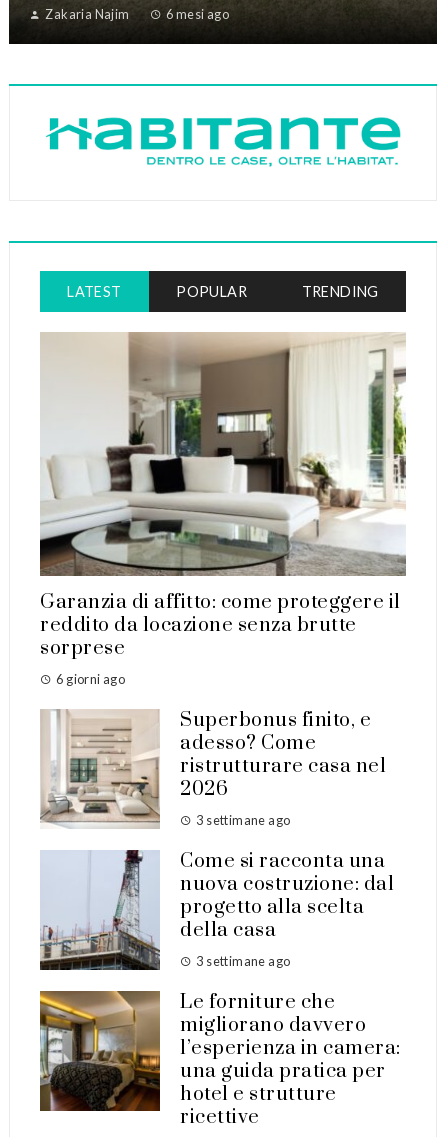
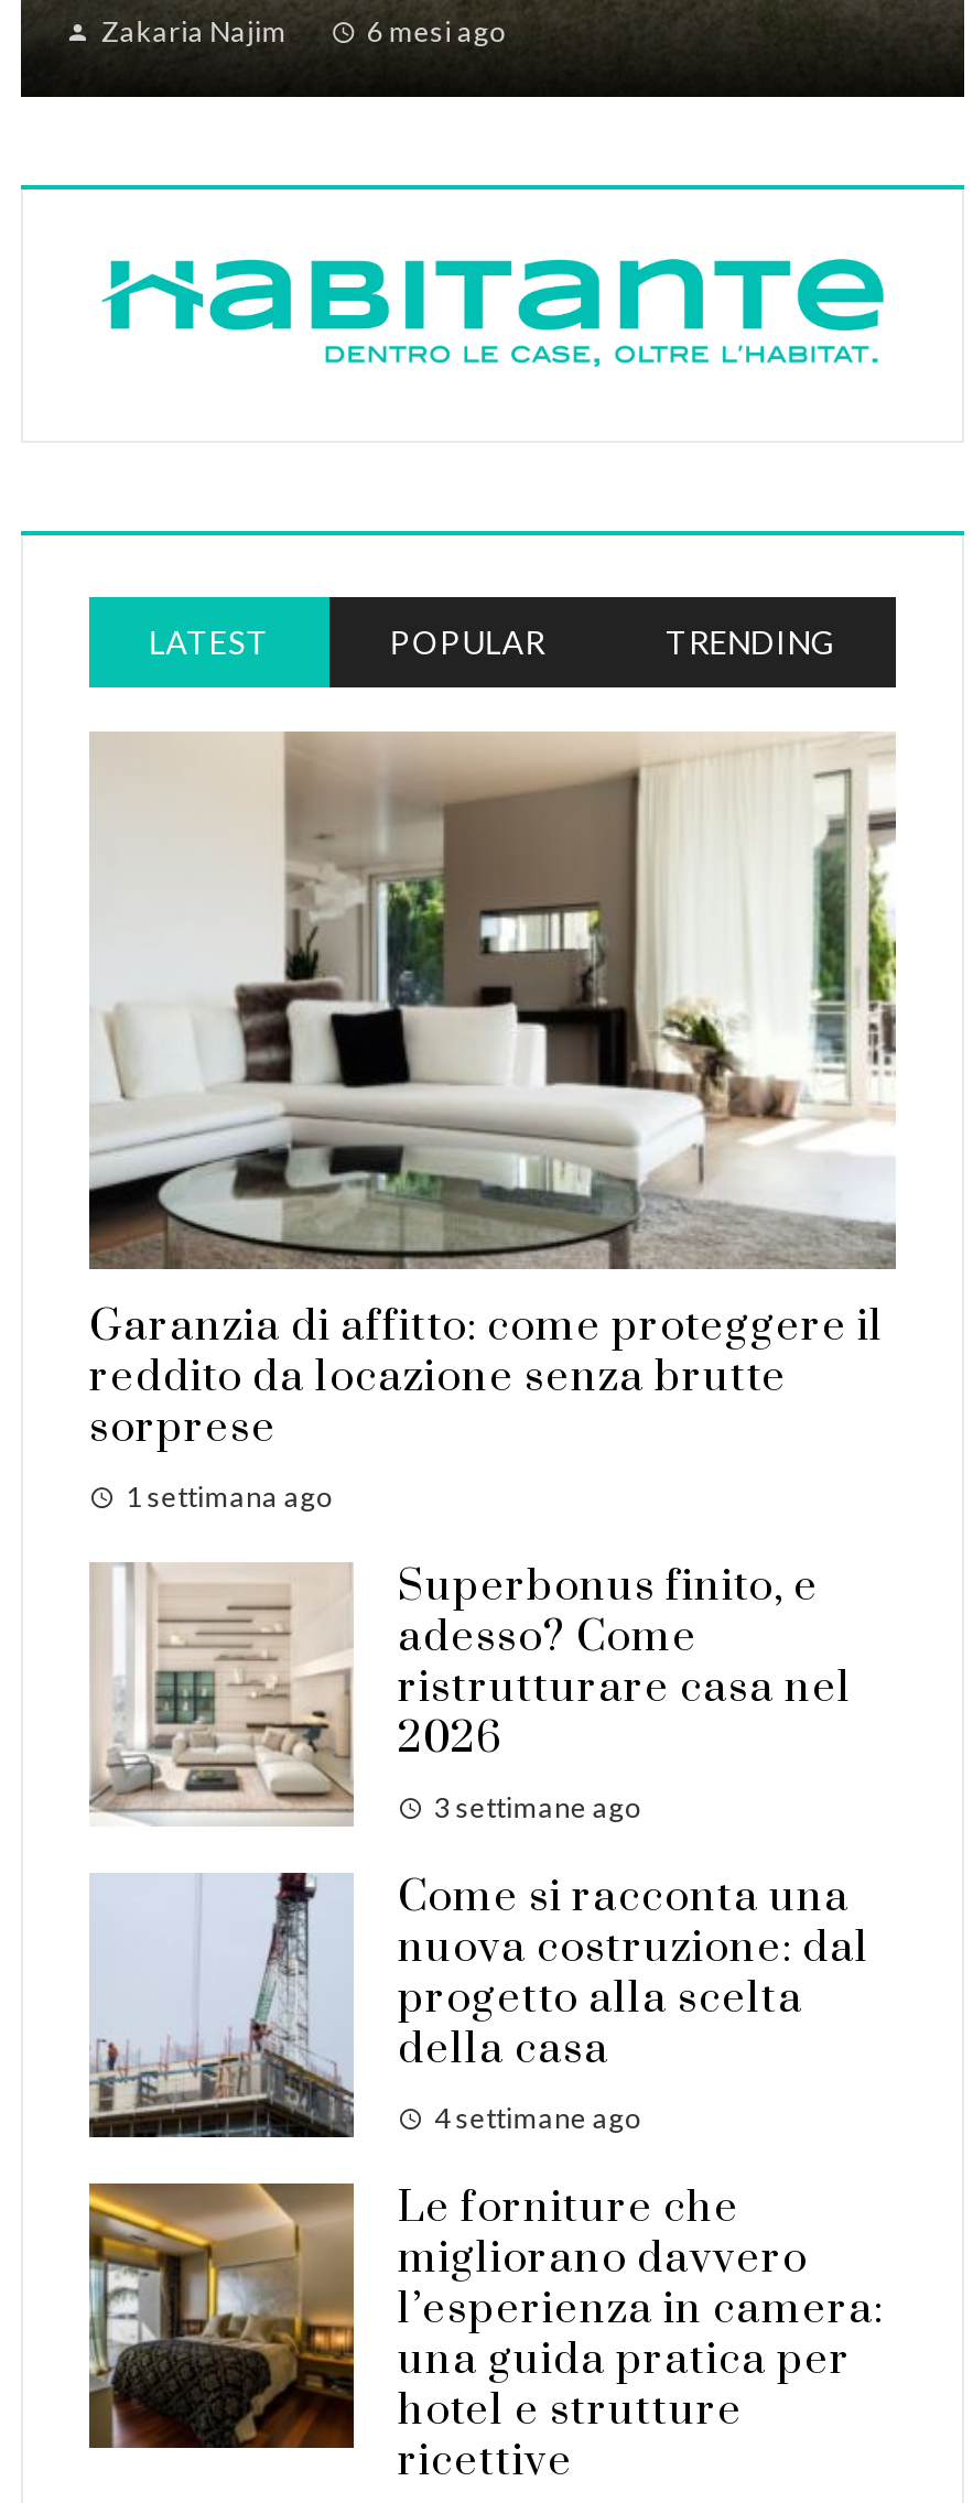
[56,671,125,687] 6 giorni ago -> [125,1479,333,1514] 1 settimana ago
[196,953,290,969] 3 settimane ago -> [434,2100,641,2136] 4 settimane ago

